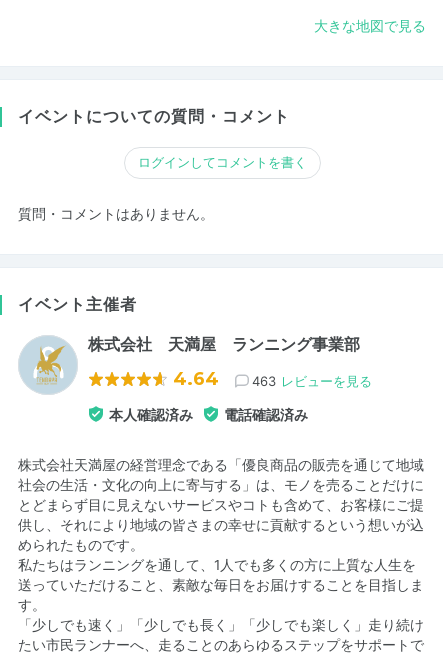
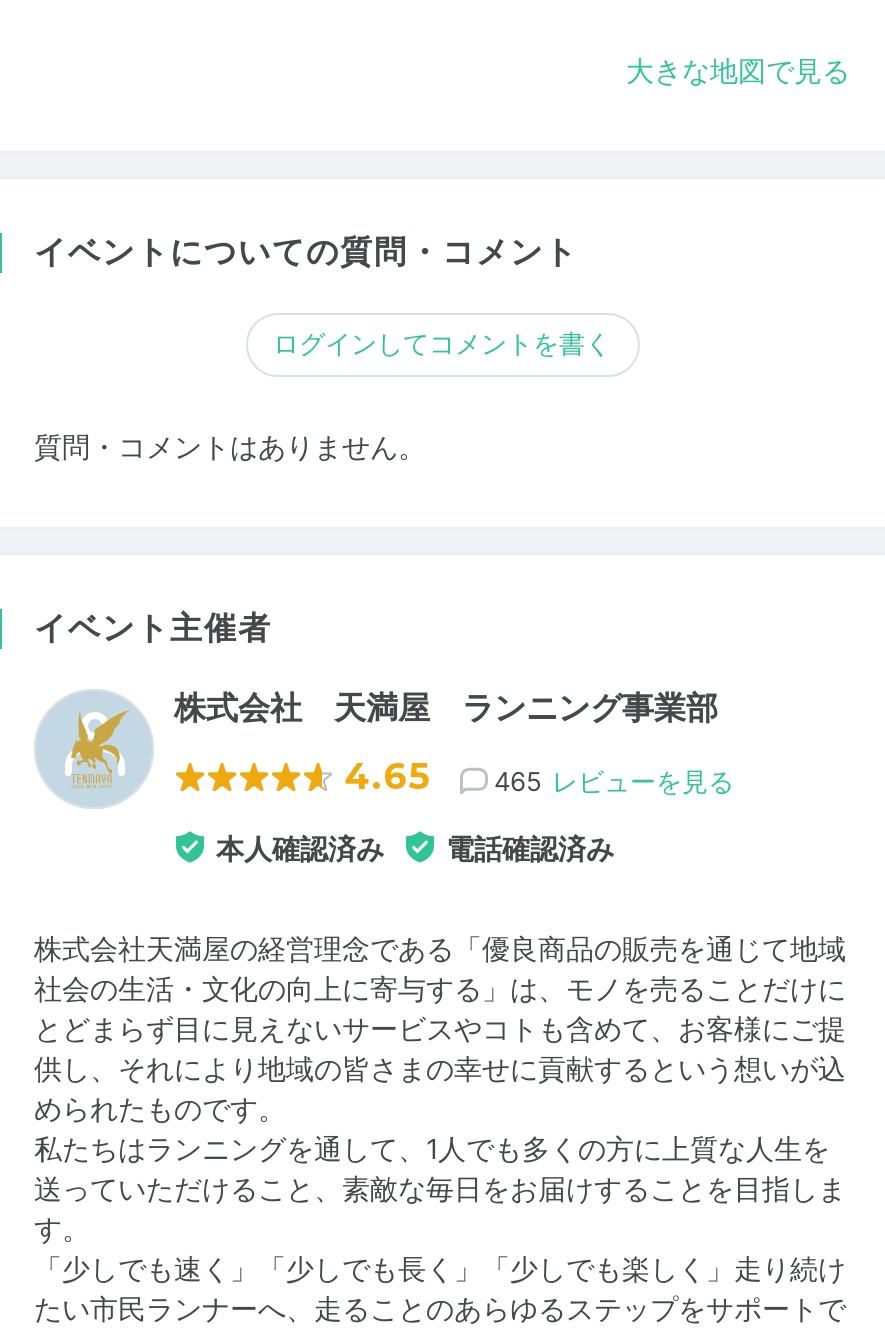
[173,367,219,389] 4.64 -> [344,754,428,798] 4.65
[252,372,372,388] 463 レビューを見る -> [494,764,734,796] 465 レビューを見る

